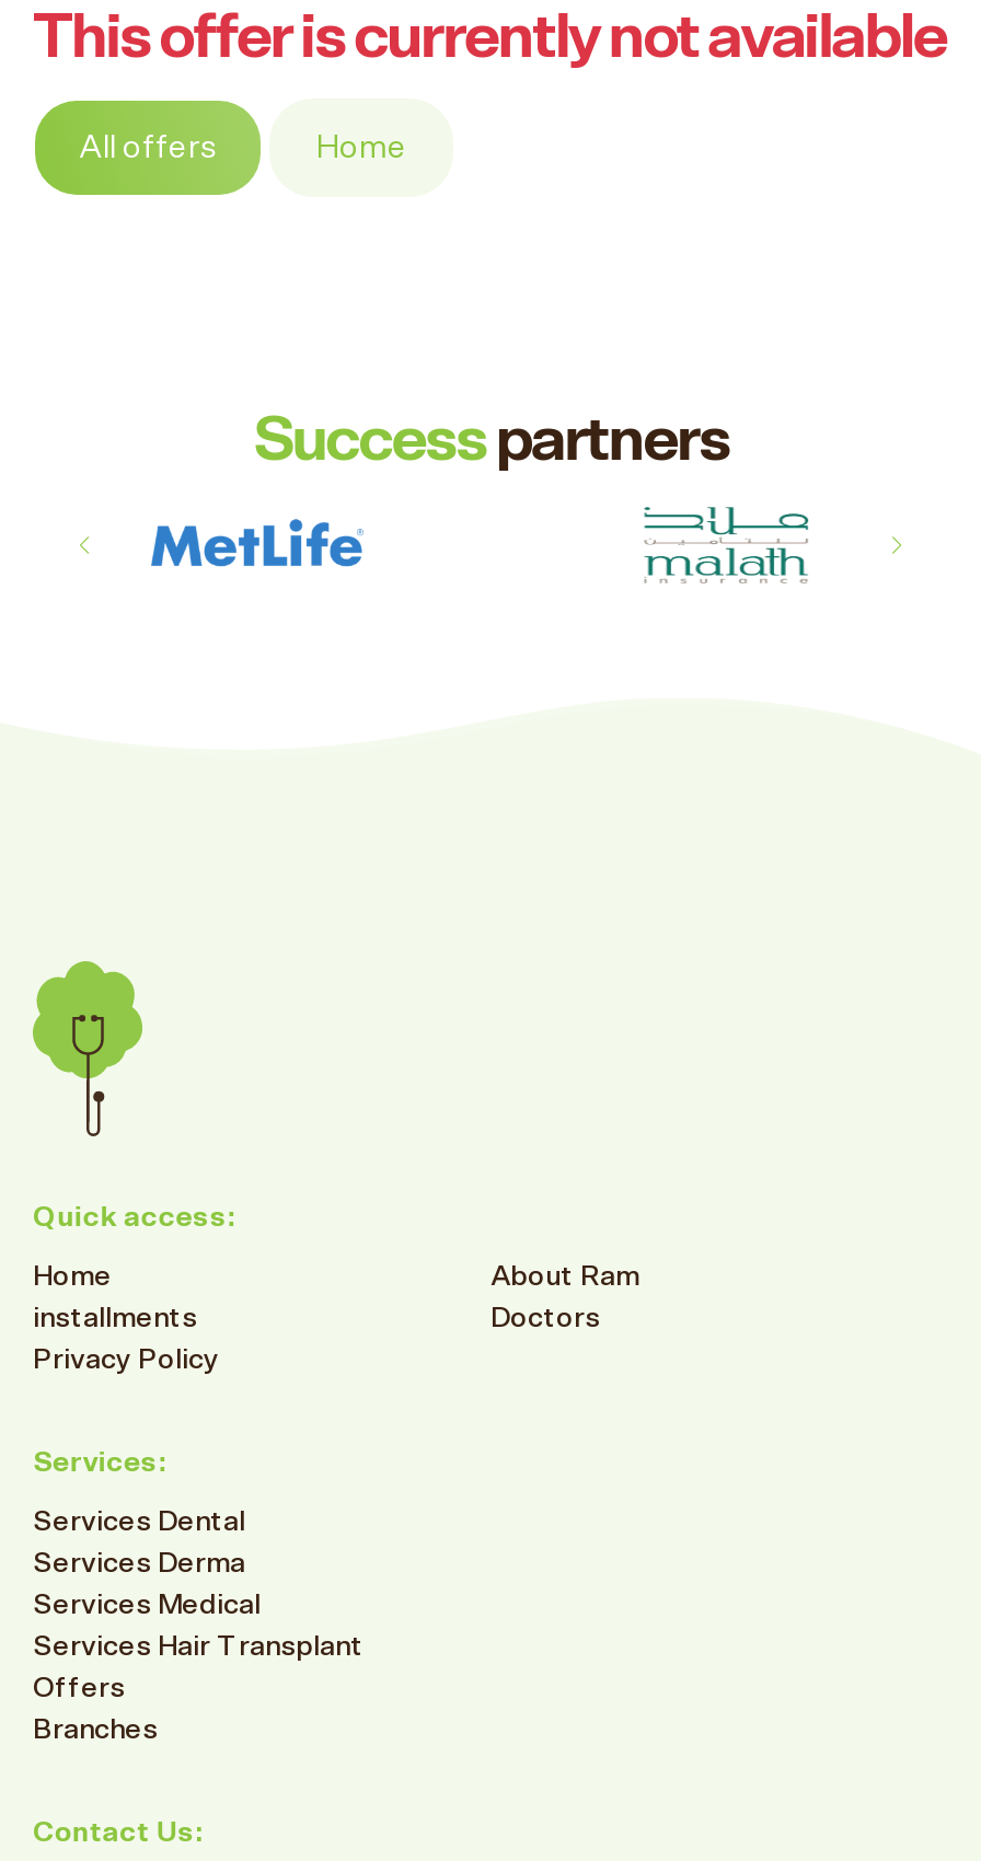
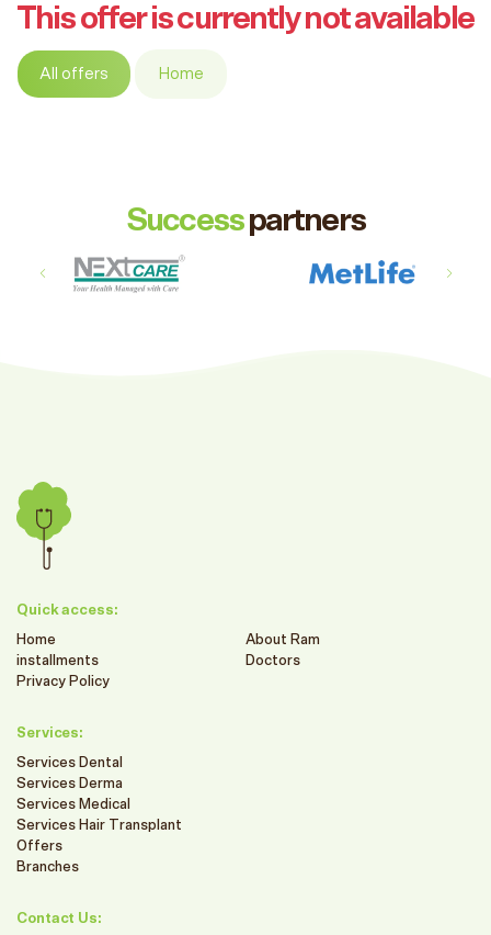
[149,512,366,582] [image] -> [73,255,185,293] [image]
[618,504,828,585] [image] -> [308,255,415,292] [image]

